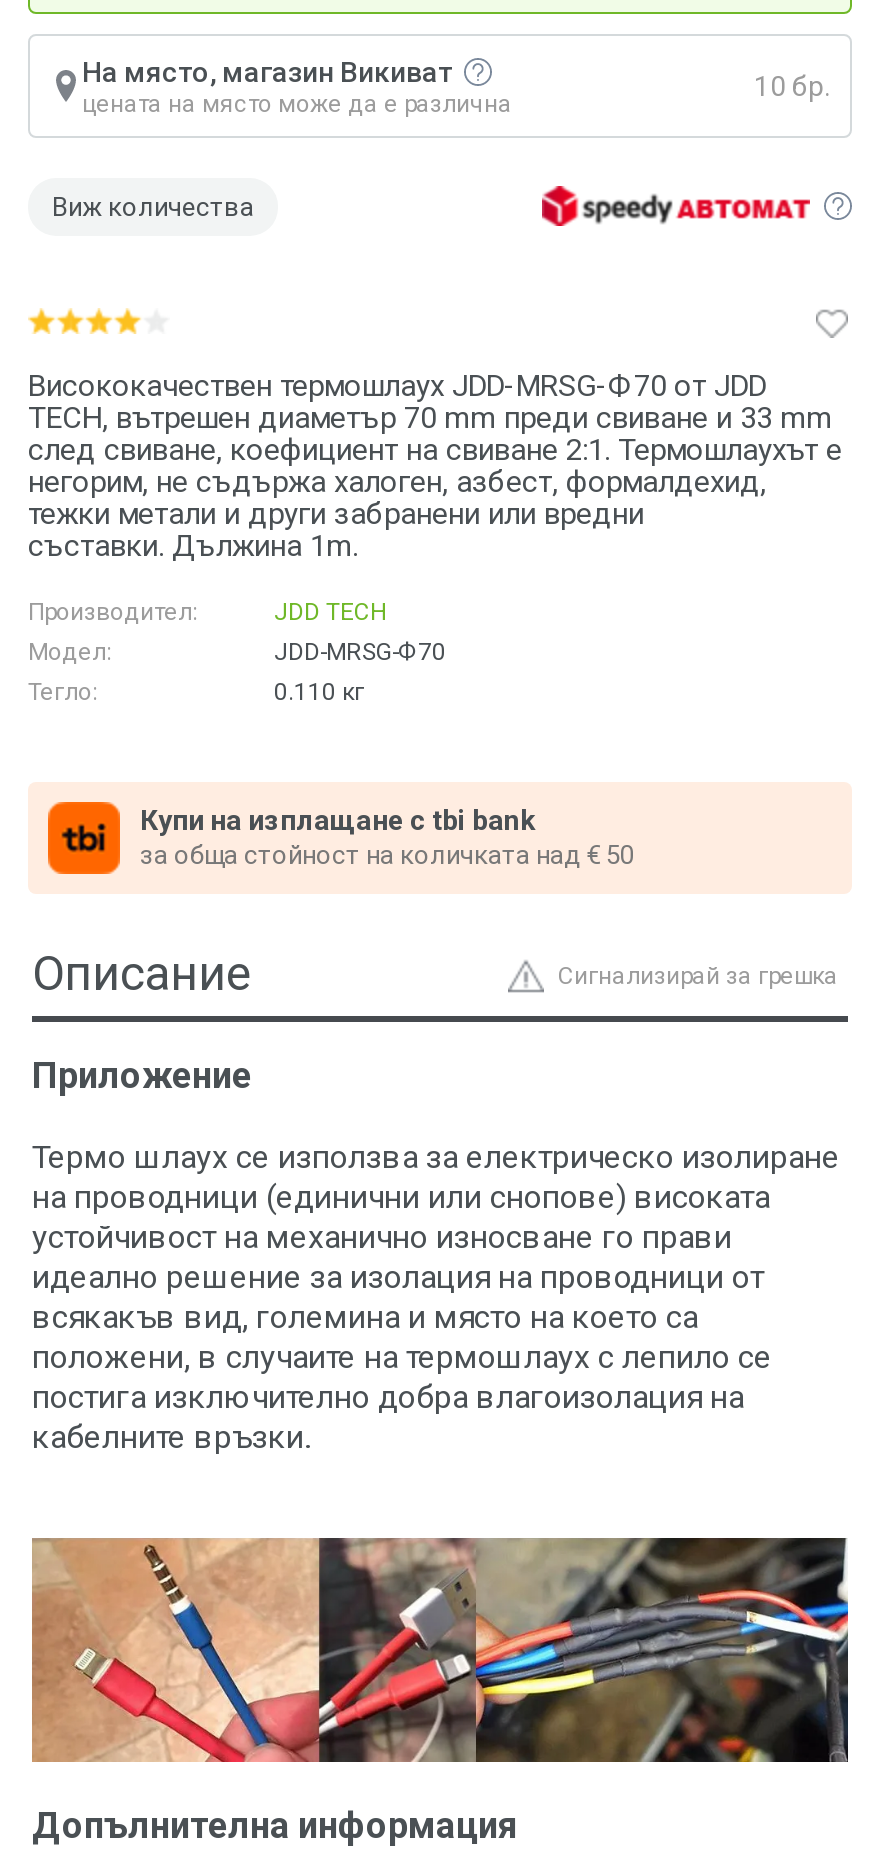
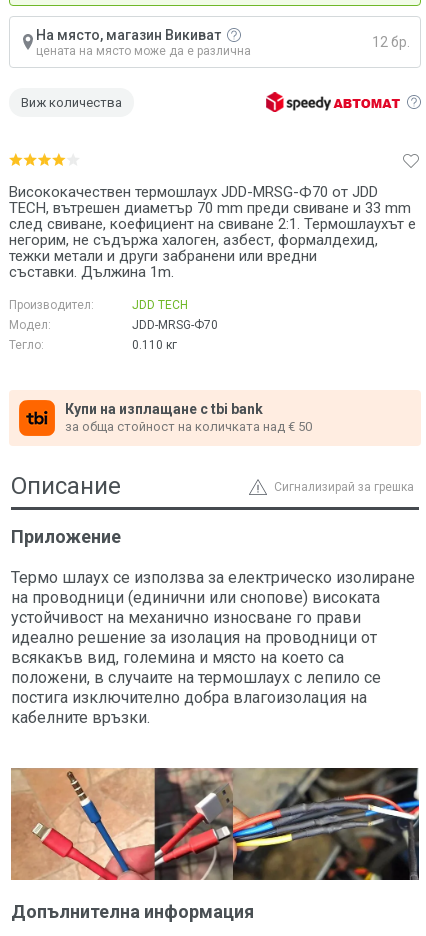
[754,70,830,102] 10 бр. -> [372,34,410,50] 12 бр.

